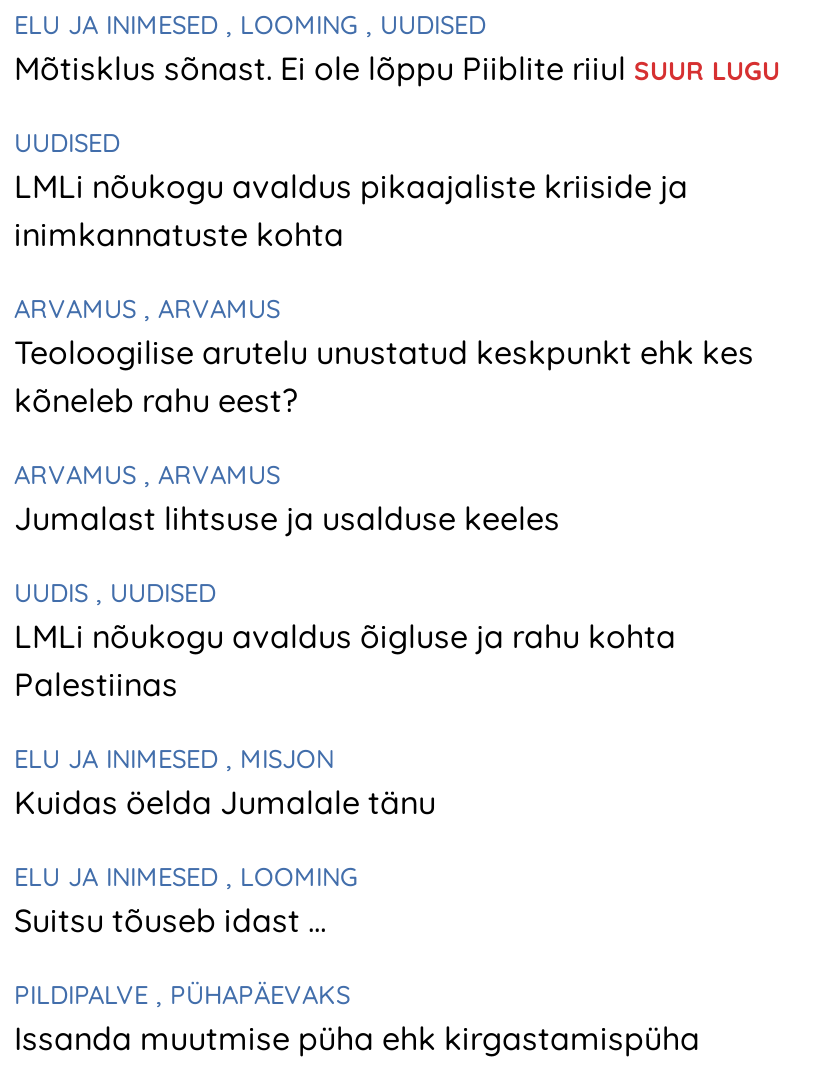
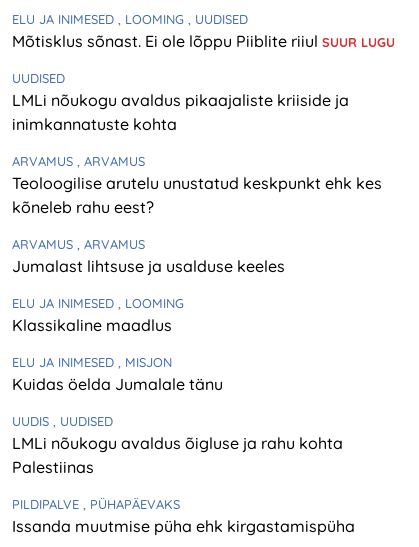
none -> [12,315,172,335] Klassikaline maadlus
moved [14,577,676,705] -> [12,413,343,477]: UUDIS, UUDISED | LMLi nõukogu avaldus õigluse ja rahu kohta | Palestiinas
moved [14,743,436,823] -> [12,354,223,394]: ELU JA INIMESED, MISJON | Kuidas öelda Jumalale tänu
moved [14,861,358,893] -> [12,295,184,311]: ELU JA INIMESED, LOOMING
[14,901,326,941] Suitsu tõuseb idast … -> none

